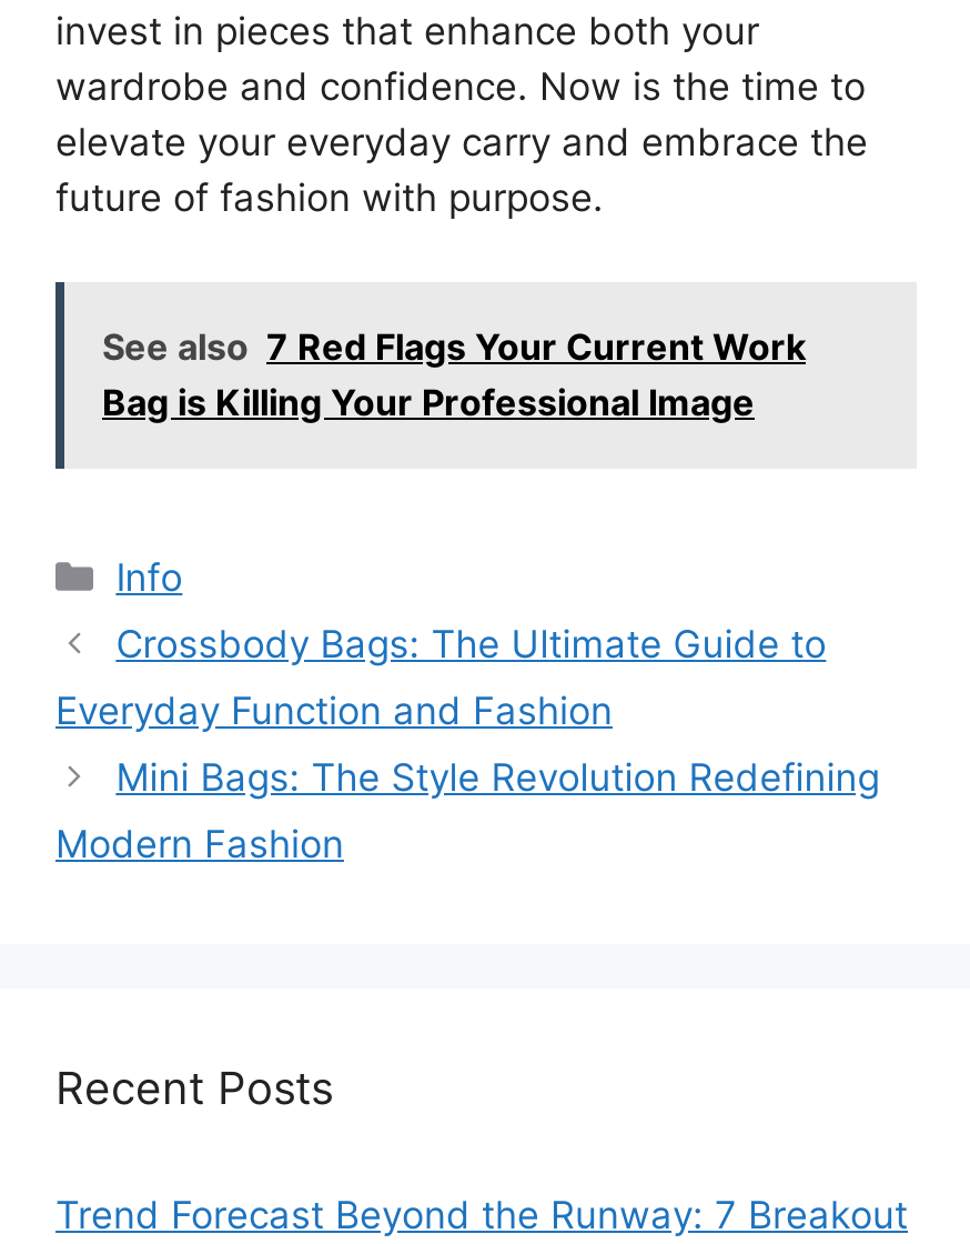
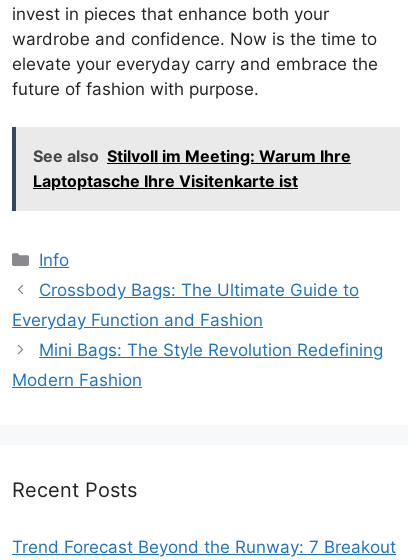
[102,324,806,424] See also 7 Red Flags Your Current Work | Bag is Killing Your Professional Image -> [33,146,351,191] See also Stilvoll im Meeting: Warum Ihre | Laptoptasche Ihre Visitenkarte ist

